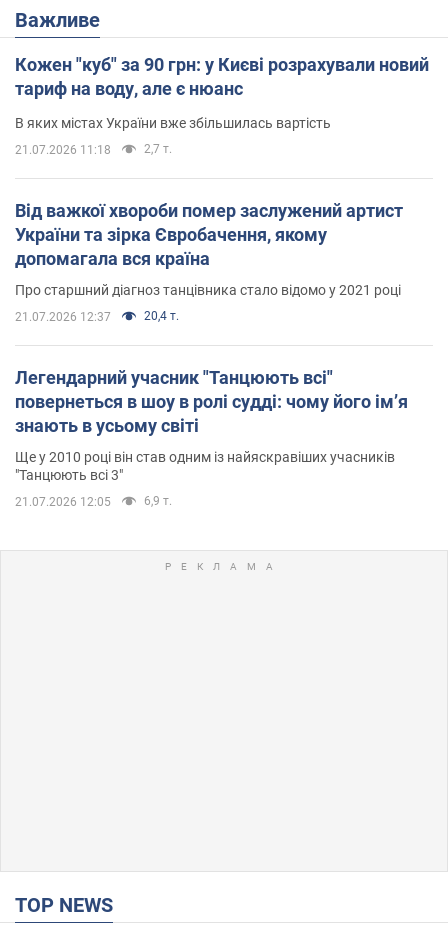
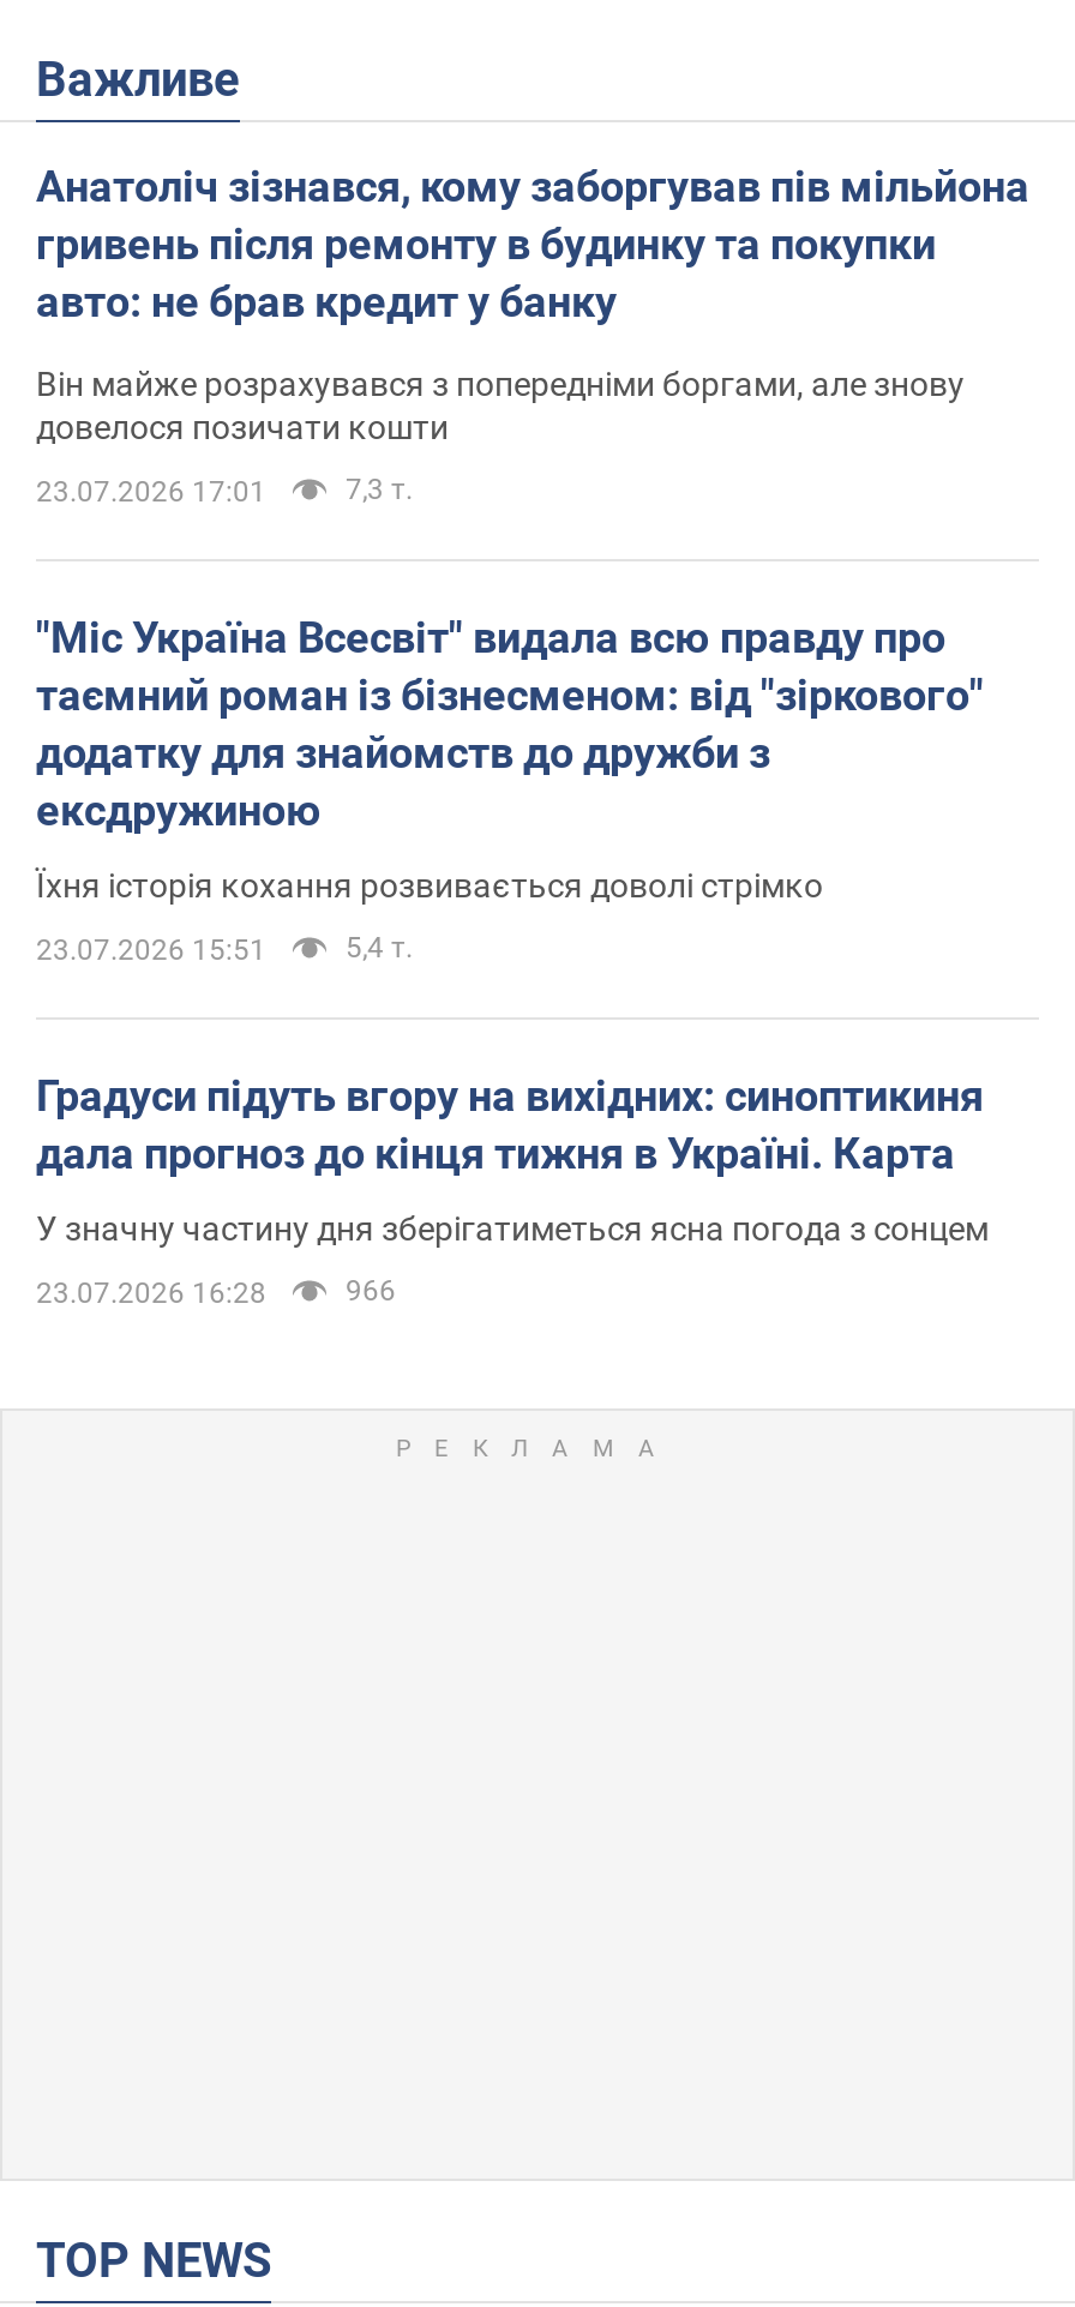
[15,54,429,99] Кожен "куб" за 90 грн: у Києві розрахували новий | тариф на воду, але є нюанс -> [36,161,1029,327] Анатоліч зізнався, кому заборгував пів мільйона | гривень після ремонту в будинку та покупки | авто: не брав кредит у банку
[15,115,331,131] В яких містах України вже збільшилась вартість -> [36,365,965,447] Він майже розрахувався з попередніми боргами, але знову | довелося позичати кошти
[15,142,172,157] 21.07.2026 11:18 | 2,7 т. -> [36,473,413,509] 23.07.2026 17:01 | 7,3 т.
[15,200,403,269] Від важкої хвороби помер заслужений артист | України та зірка Євробачення, якому | допомагала вся країна -> [36,612,984,835] "Міс Україна Всесвіт" видала всю правду про | таємний роман із бізнесменом: від "зіркового" | додатку для знайомств до дружби з | ексдружиною
[15,282,401,298] Про старшний діагноз танцівника стало відомо у 2021 році -> [36,867,823,905] Їхня історія кохання розвивається доволі стрімко
[15,309,179,324] 21.07.2026 12:37 | 20,4 т. -> [36,931,413,967] 23.07.2026 15:51 | 5,4 т.
[15,367,408,436] Легендарний учасник "Танцюють всі" | повернеться в шоу в ролі судді: чому його імʼя | знають в усьому світі -> [36,1071,984,1179] Градуси підуть вгору на вихідних: синоптикиня | дала прогноз до кінця тижня в Україні. Карта
[15,449,395,483] Ще у 2010 році він став одним із найяскравіших учасників | "Танцюють всі 3" -> [36,1210,989,1248] У значну частину дня зберігатиметься ясна погода з сонцем
[15,494,172,509] 21.07.2026 12:05 | 6,9 т. -> [36,1275,396,1311] 23.07.2026 16:28 | 966

